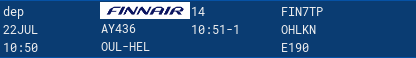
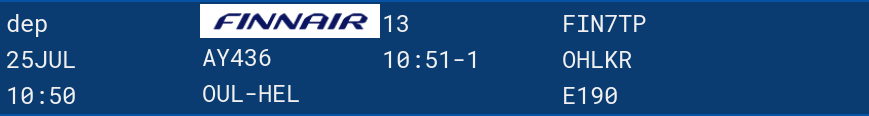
[191,3,205,19] 14 -> [382,6,410,38] 13
[3,21,38,37] 22JUL -> [6,42,76,74] 25JUL
[281,21,316,37] OHLKN -> [562,42,632,74] OHLKR

